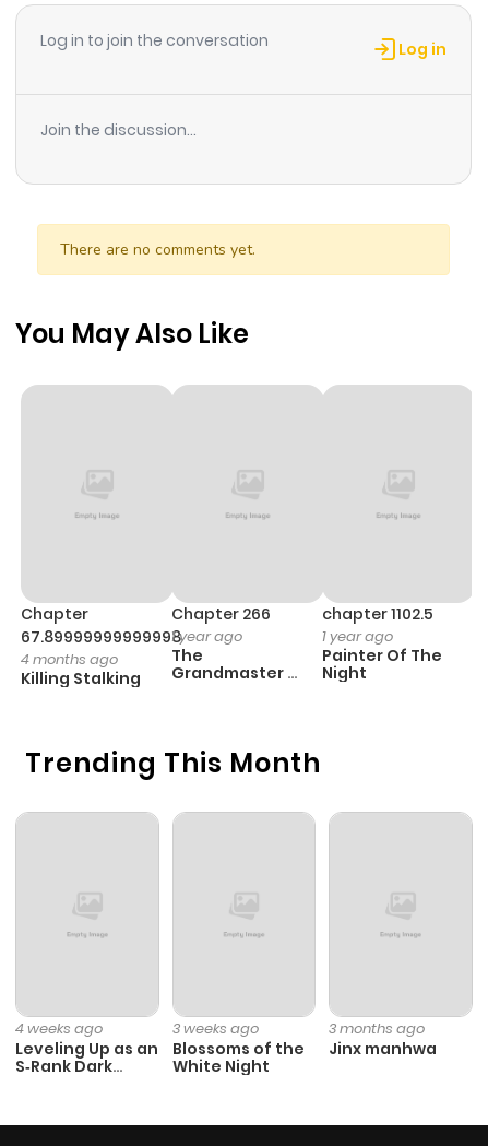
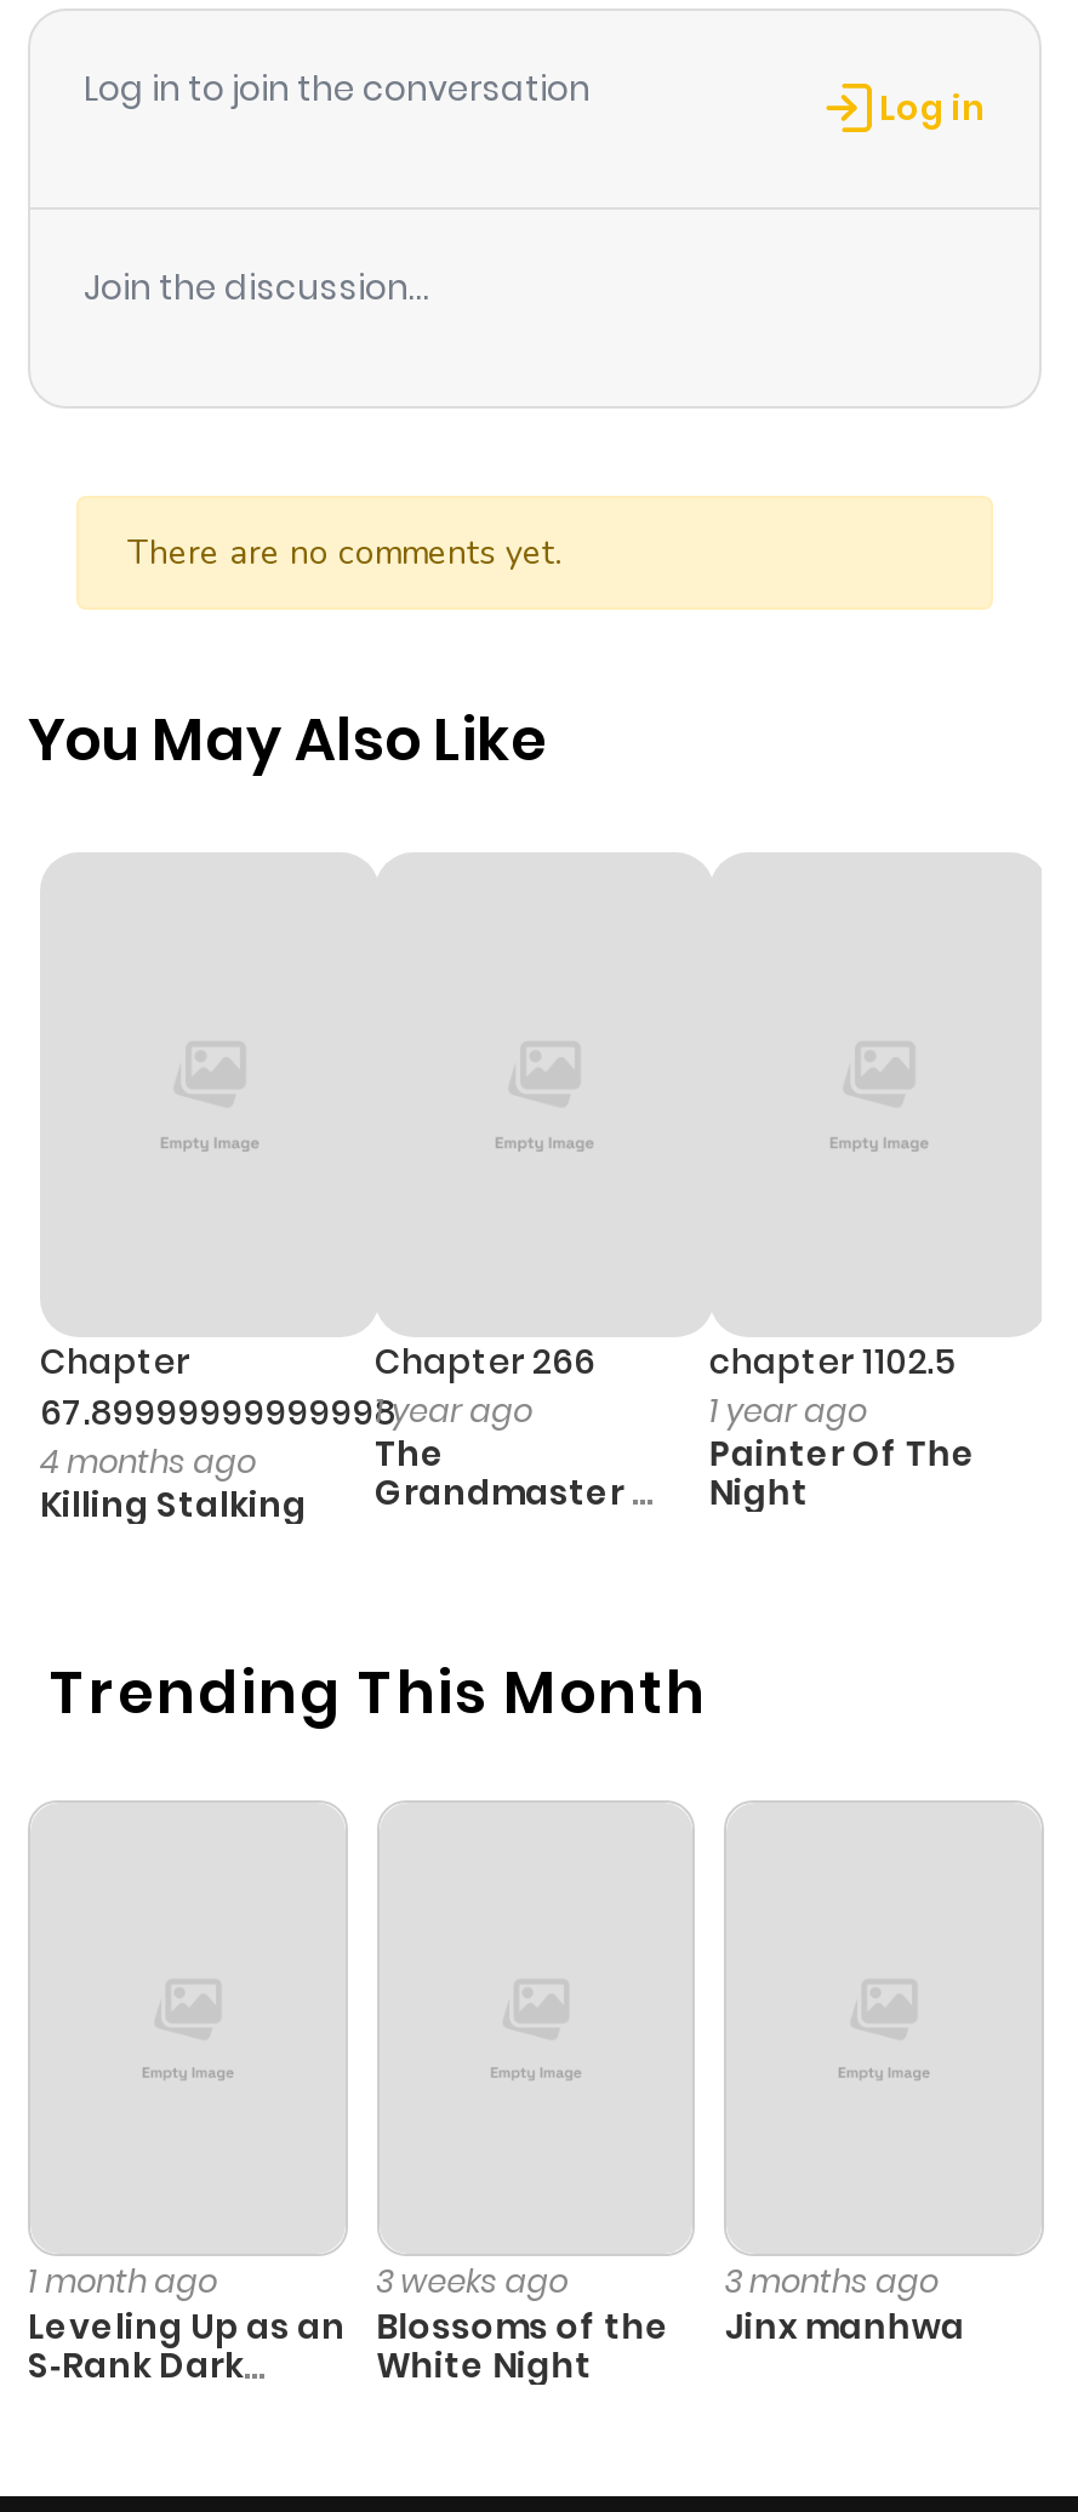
[15,1019,103,1039] 4 weeks ago -> [28,2260,217,2306] 1 month ago

